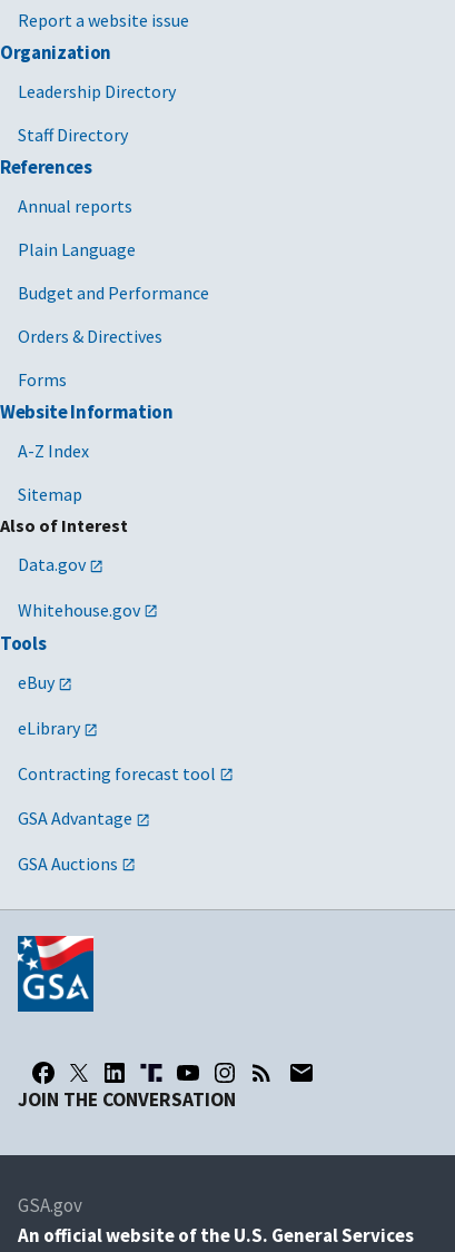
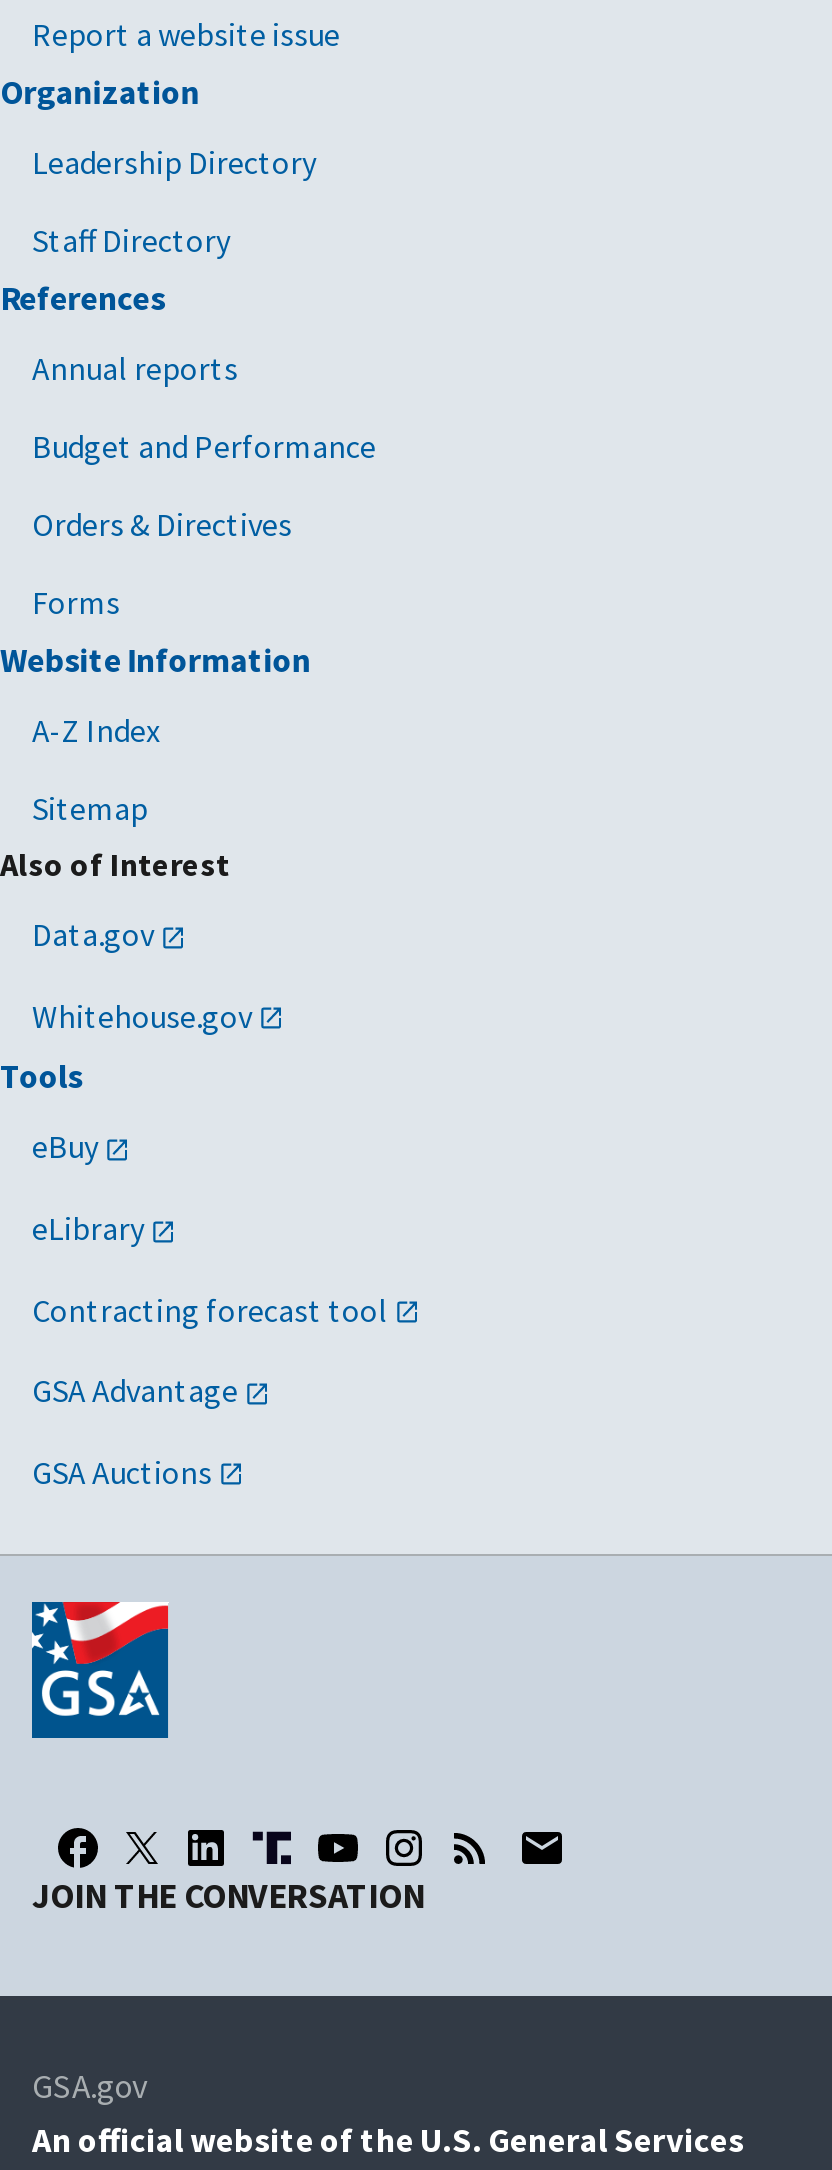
[18,238,136,261] Plain Language -> none

